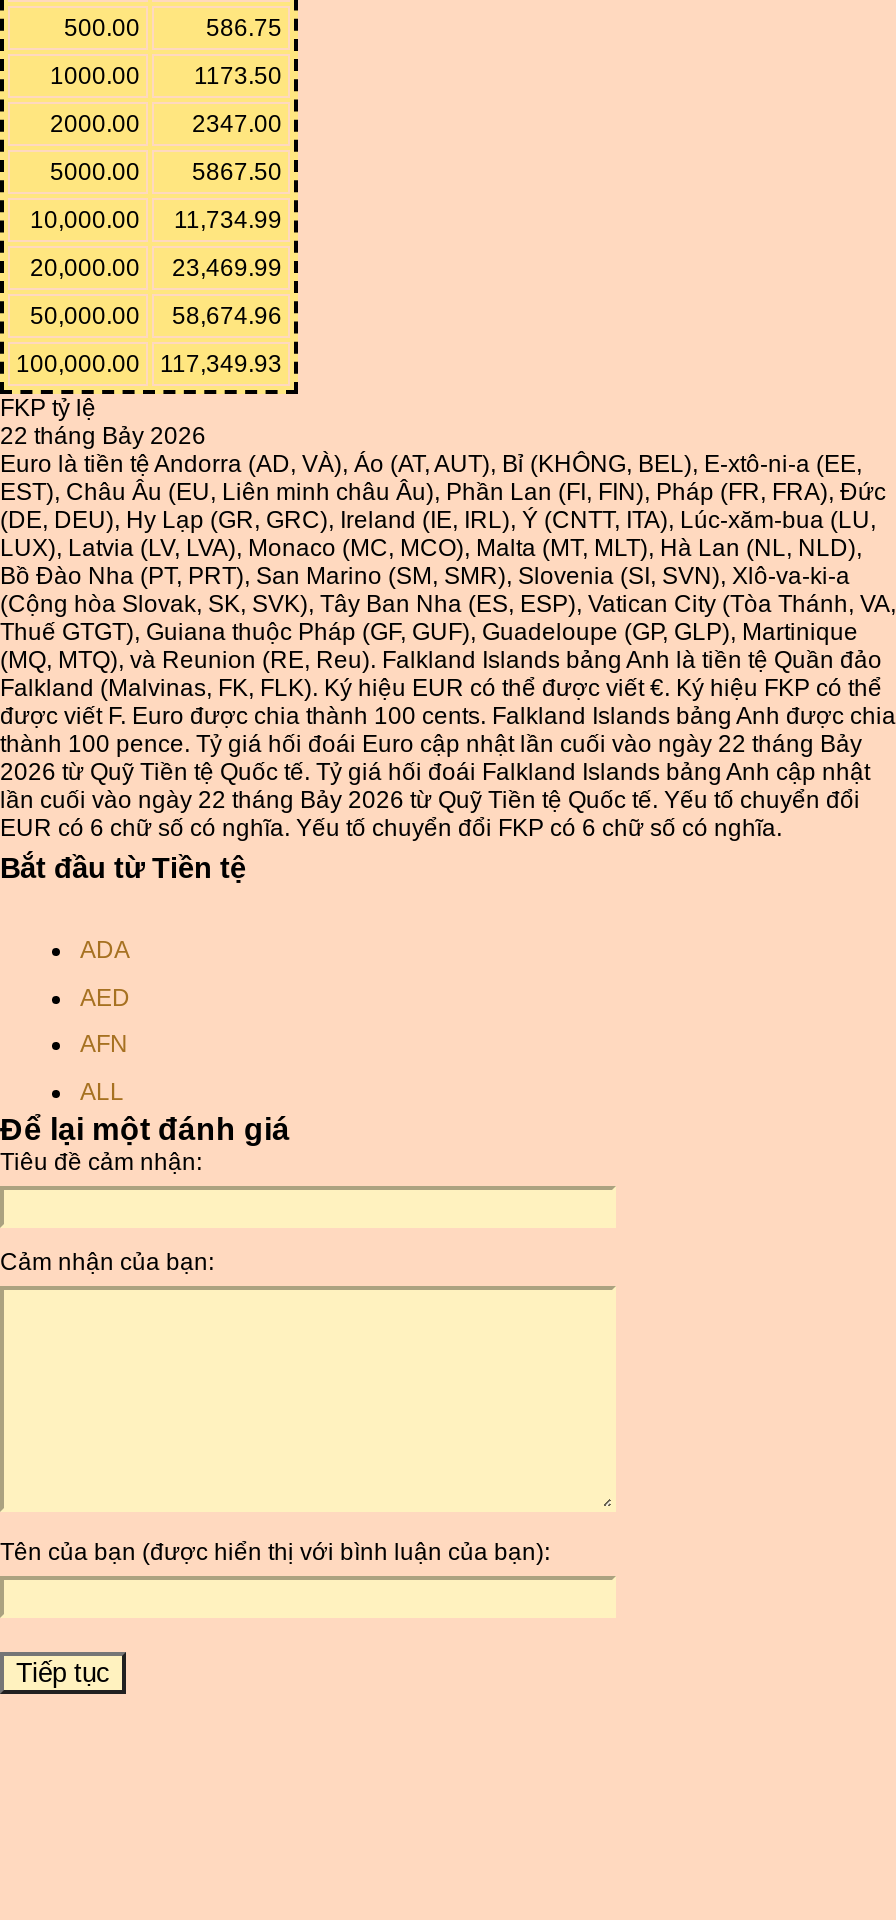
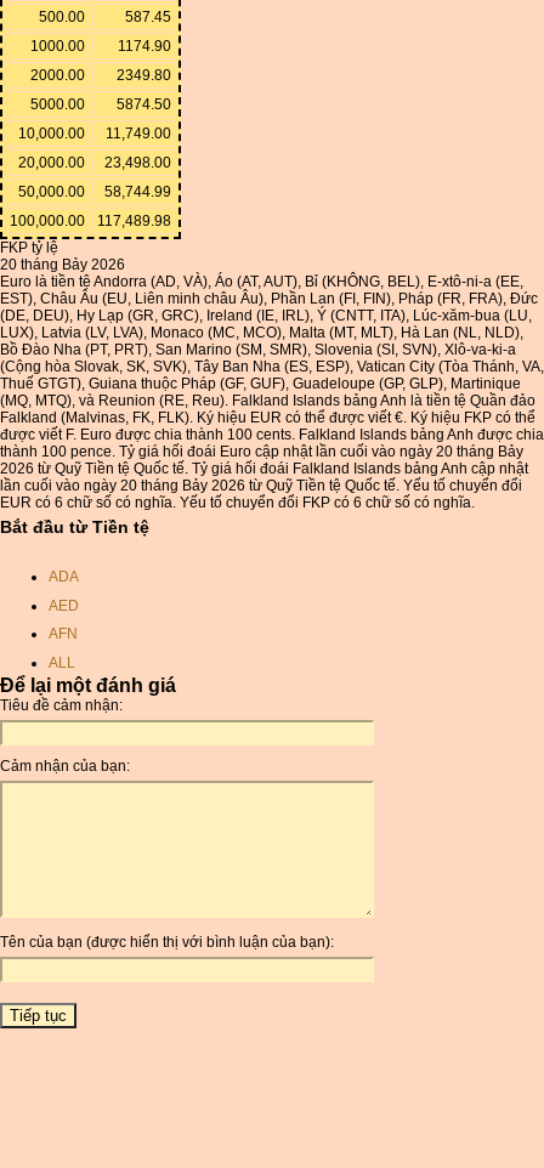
[206,14,282,42] 586.75 -> [125,8,171,25] 587.45
[50,62,282,90] 1000.00 1173.50 -> [30,37,171,54] 1000.00 1174.90
[50,110,282,138] 2000.00 2347.00 -> [30,67,171,84] 2000.00 2349.80
[50,158,282,186] 5000.00 5867.50 -> [30,96,171,113] 5000.00 5874.50
[30,206,282,234] 10,000.00 11,734.99 -> [18,125,171,142] 10,000.00 11,749.00
[30,254,282,282] 20,000.00 23,469.99 -> [18,154,171,171] 20,000.00 23,498.00
[30,302,282,330] 50,000.00 58,674.96 -> [18,183,171,200] 50,000.00 58,744.99
[16,350,282,378] 100,000.00 117,349.93 -> [10,212,171,229] 100,000.00 117,489.98
[0,422,206,450] 22 tháng Bảy 2026 -> [0,256,125,273] 20 tháng Bảy 2026
[0,730,862,758] thành 100 pence. Tỷ giá hối đoái Euro cập nhật lần cuối vào ngày 22 tháng Bảy -> [0,443,523,460] thành 100 pence. Tỷ giá hối đoái Euro cập nhật lần cuối vào ngày 20 tháng Bảy
[0,786,860,814] lần cuối vào ngày 22 tháng Bảy 2026 từ Quỹ Tiền tệ Quốc tế. Yếu tố chuyển đổi -> [0,477,522,494] lần cuối vào ngày 20 tháng Bảy 2026 từ Quỹ Tiền tệ Quốc tế. Yếu tố chuyển đổi

